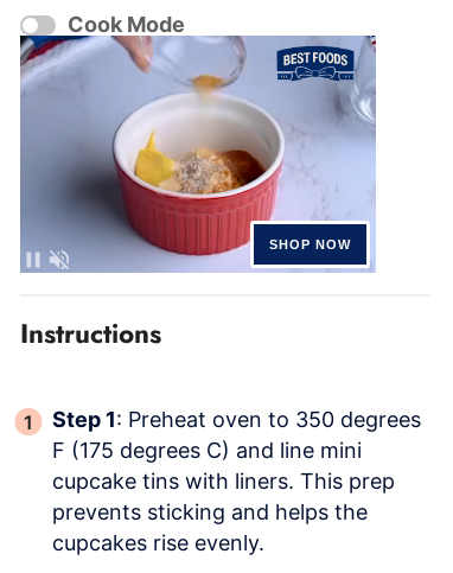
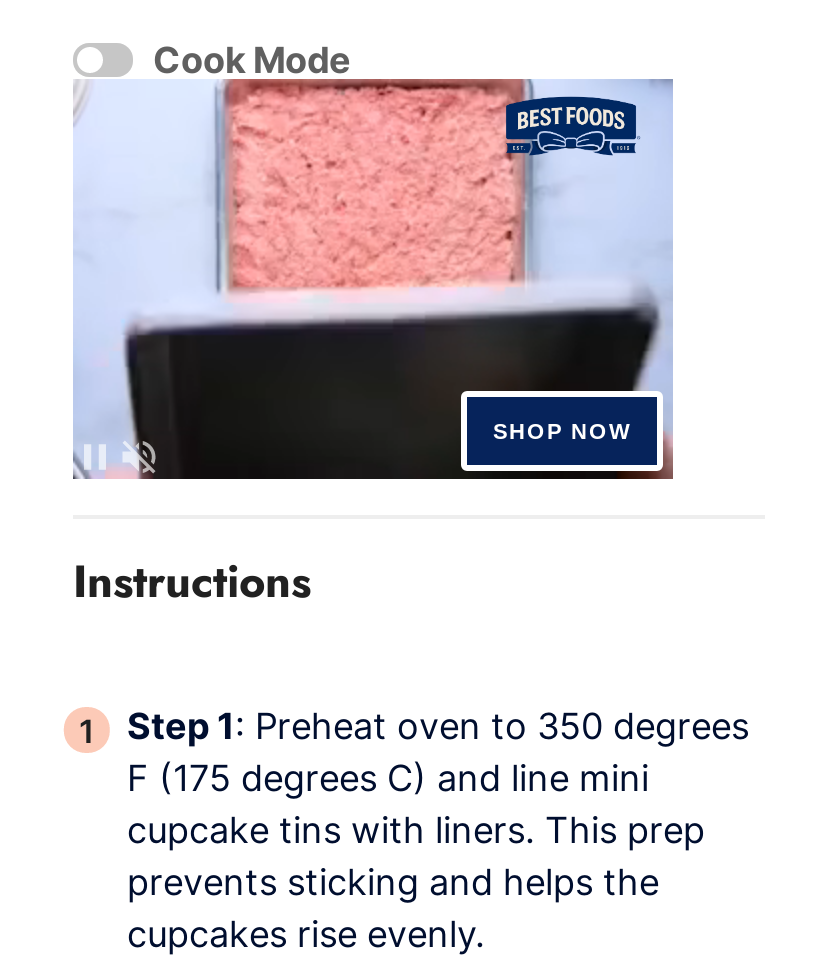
[19,34,377,274] [image] -> [73,76,675,482] [image]

